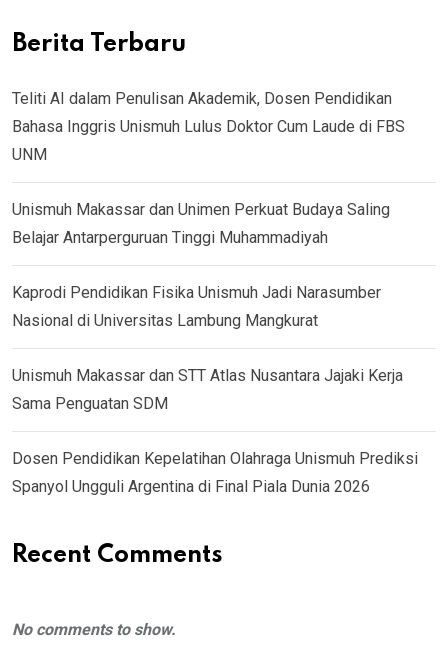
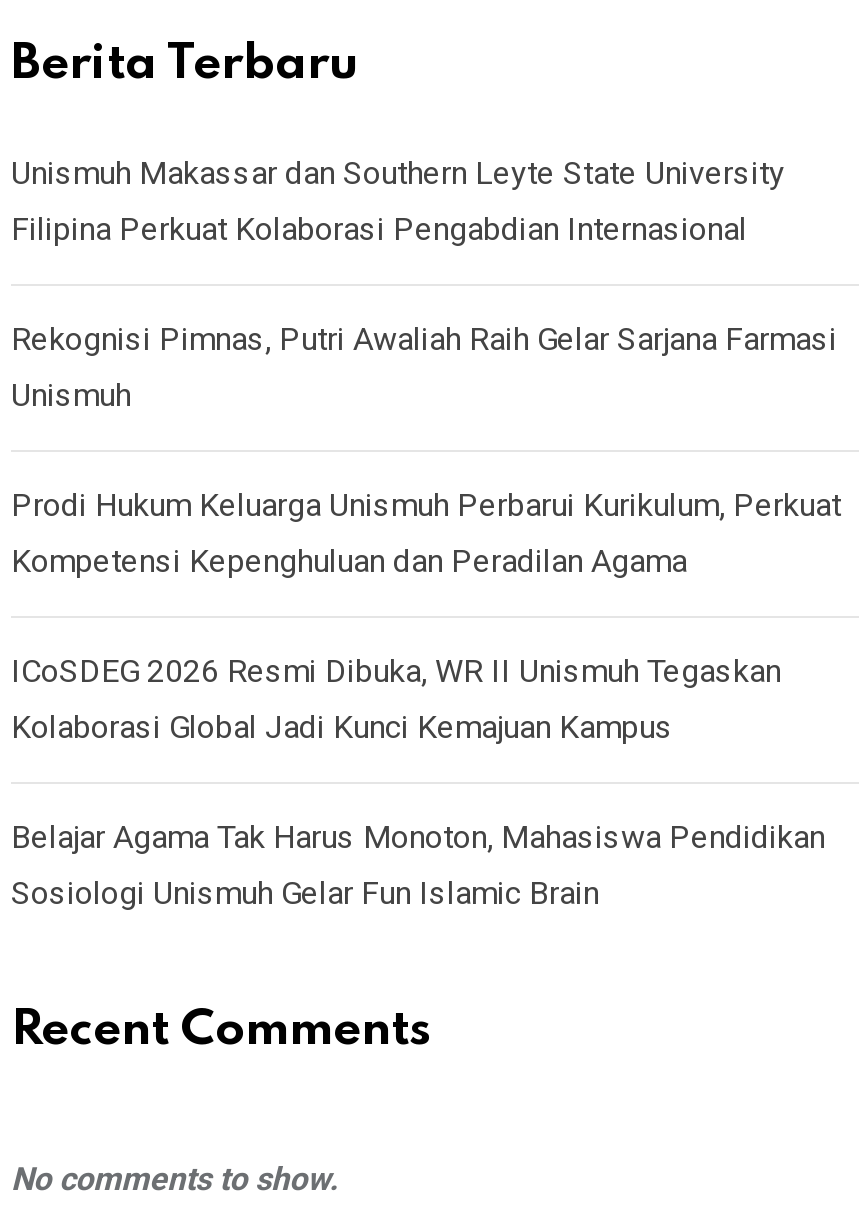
[12,89,418,496] Teliti AI dalam Penulisan Akademik, Dosen Pendidikan | Bahasa Inggris Unismuh Lulus Doktor Cum Laude di FBS | UNM | Unismuh Makassar dan Unimen Perkuat Budaya Saling | Belajar Antarperguruan Tinggi Muhammadiyah | Kaprodi Pendidikan Fisika Unismuh Jadi Narasumber | Nasional di Universitas Lambung Mangkurat | Unismuh Makassar dan STT Atlas Nusantara Jajaki Kerja | Sama Penguatan SDM | Dosen Pendidikan Kepelatihan Olahraga Unismuh Prediksi | Spanyol Ungguli Argentina di Final Piala Dunia 2026 -> [11,155,841,913] Unismuh Makassar dan Southern Leyte State University | Filipina Perkuat Kolaborasi Pengabdian Internasional | Rekognisi Pimnas, Putri Awaliah Raih Gelar Sarjana Farmasi | Unismuh | Prodi Hukum Keluarga Unismuh Perbarui Kurikulum, Perkuat | Kompetensi Kepenghuluan dan Peradilan Agama | ICoSDEG 2026 Resmi Dibuka, WR II Unismuh Tegaskan | Kolaborasi Global Jadi Kunci Kemajuan Kampus | Belajar Agama Tak Harus Monoton, Mahasiswa Pendidikan | Sosiologi Unismuh Gelar Fun Islamic Brain

